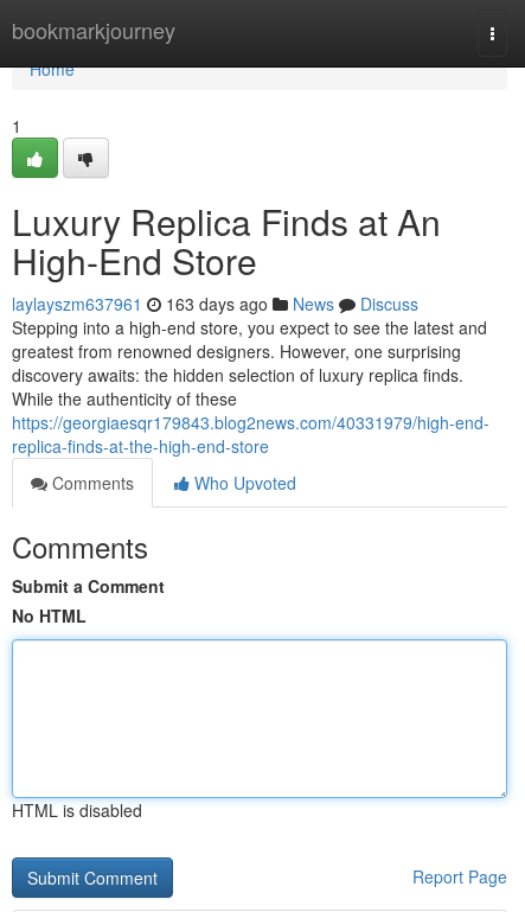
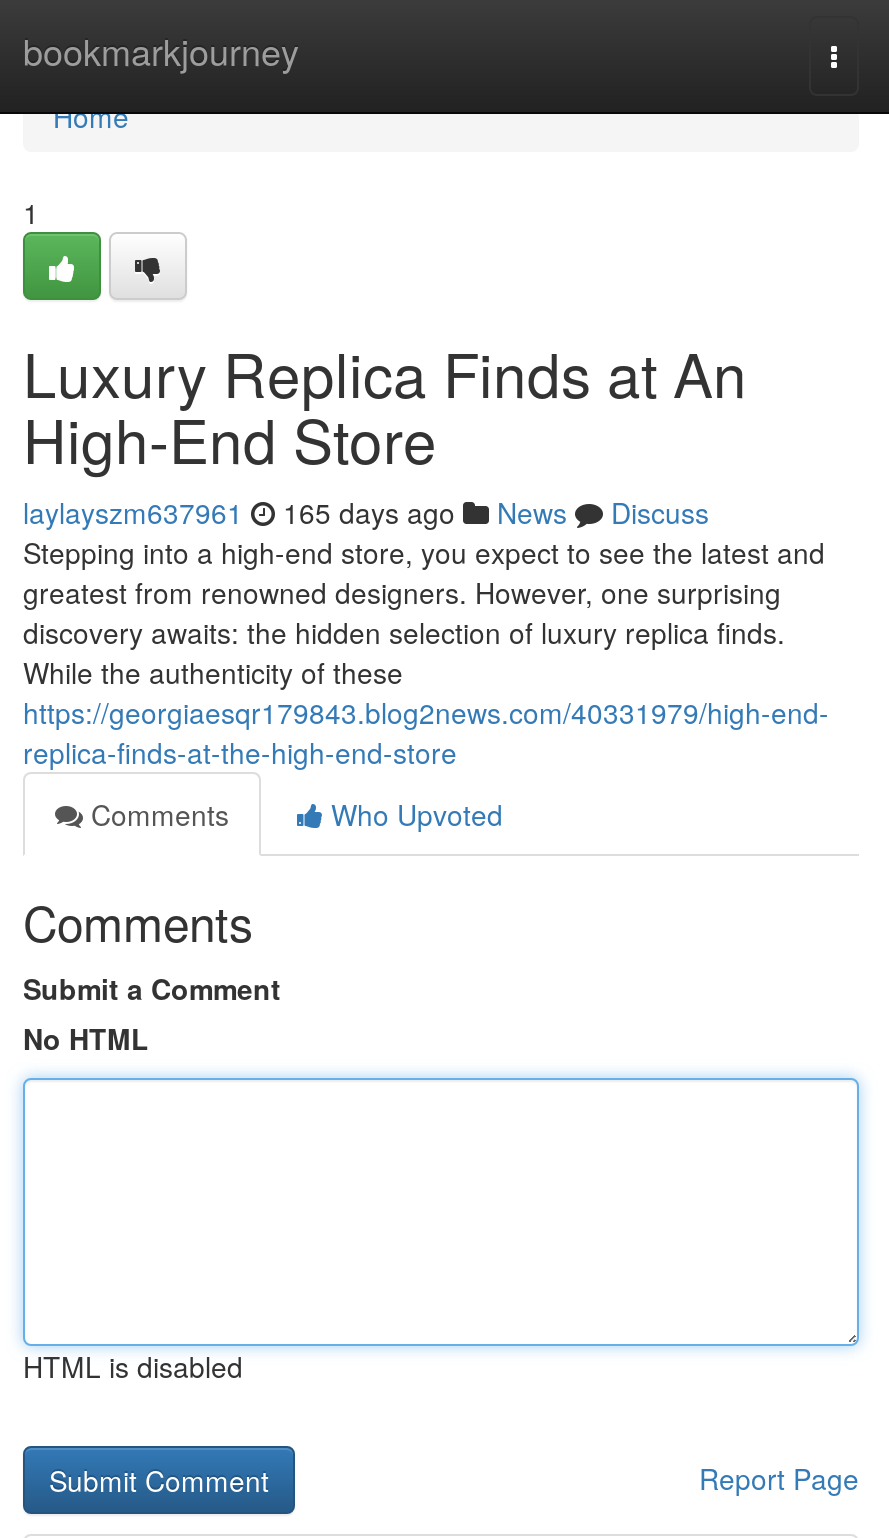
[12,292,418,315] laylayszm637961 163 days ago News Discuss -> [23,492,709,532] laylayszm637961 165 days ago News Discuss

